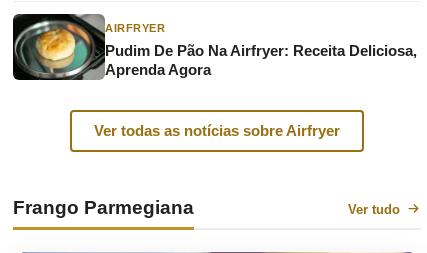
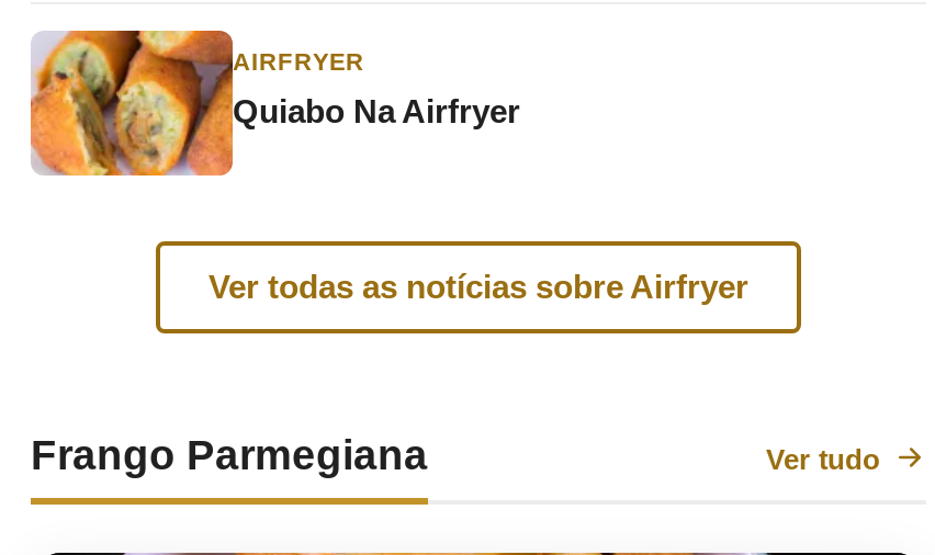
[12,13,417,81] [image] | Pudim De Pão Na Airfryer: Receita Deliciosa, | Aprenda Agora -> [29,29,520,178] [image] | Quiabo Na Airfryer

